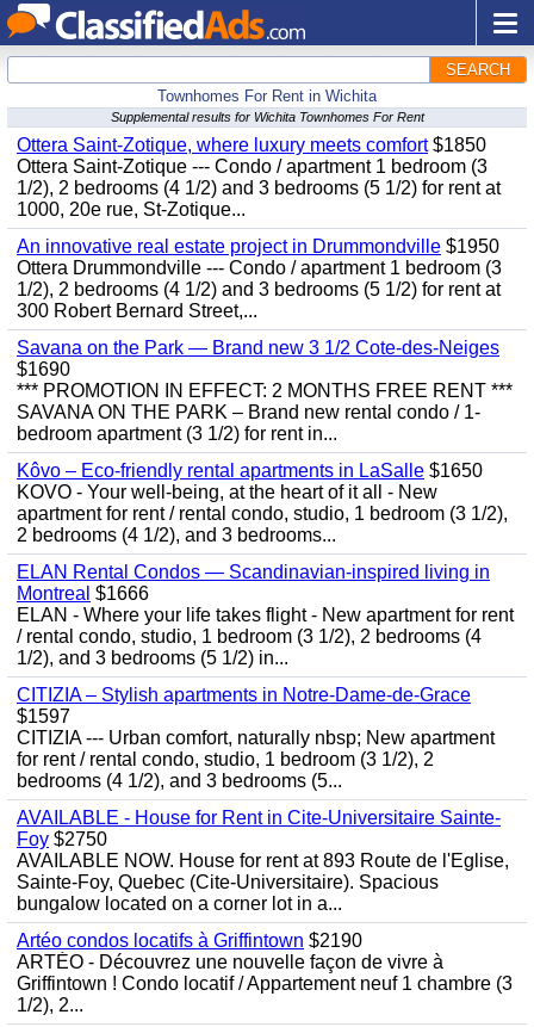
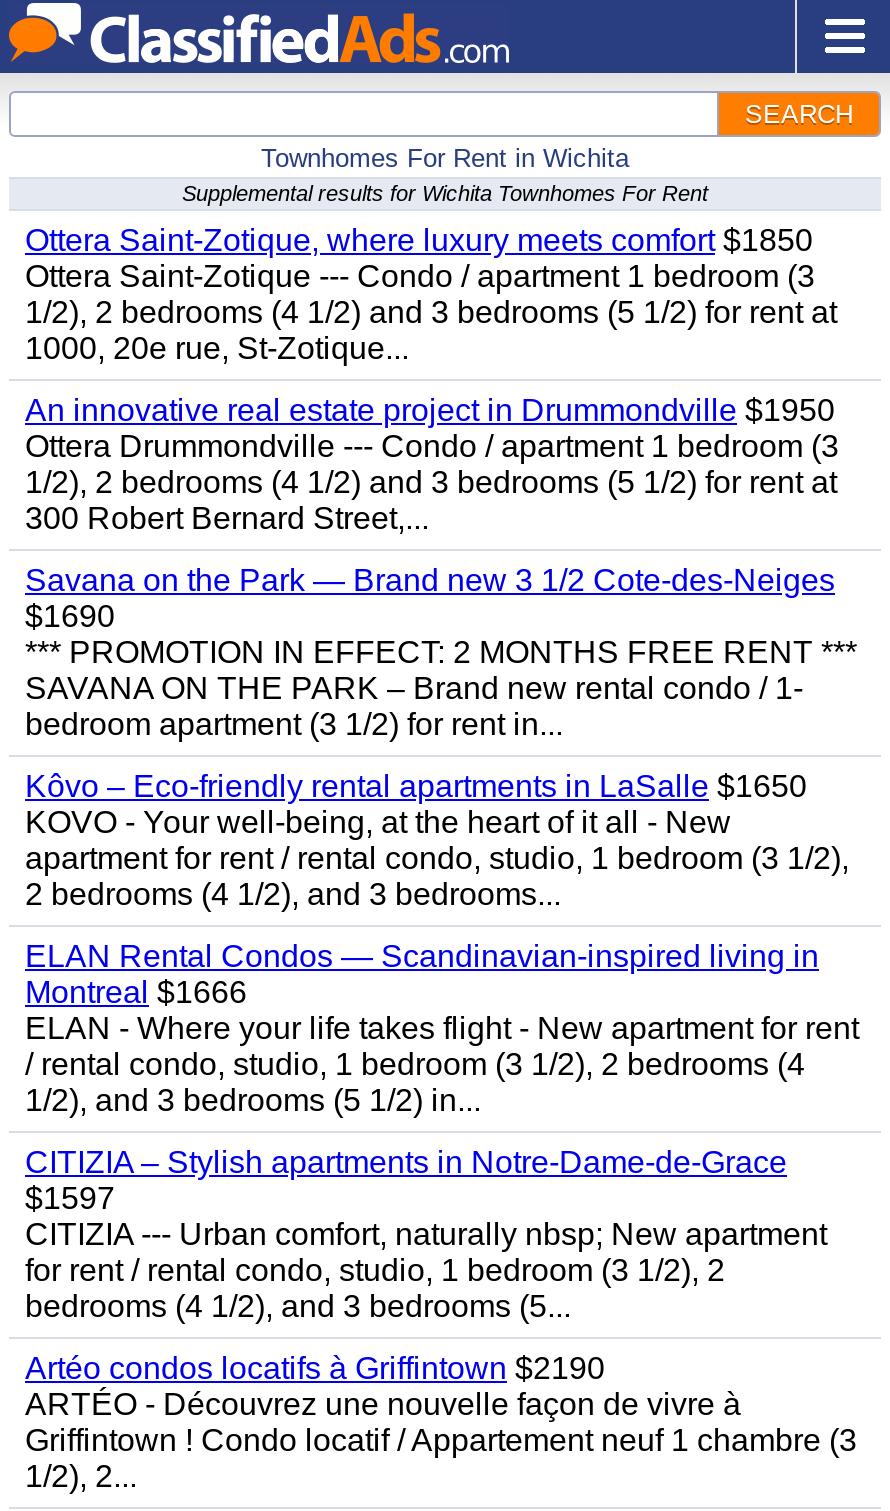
[17,808,509,914] AVAILABLE - House for Rent in Cite-Universitaire Sainte- | Foy $2750 | AVAILABLE NOW. House for rent at 893 Route de l'Eglise, | Sainte-Foy, Quebec (Cite-Universitaire). Spacious | bungalow located on a corner lot in a... -> none

